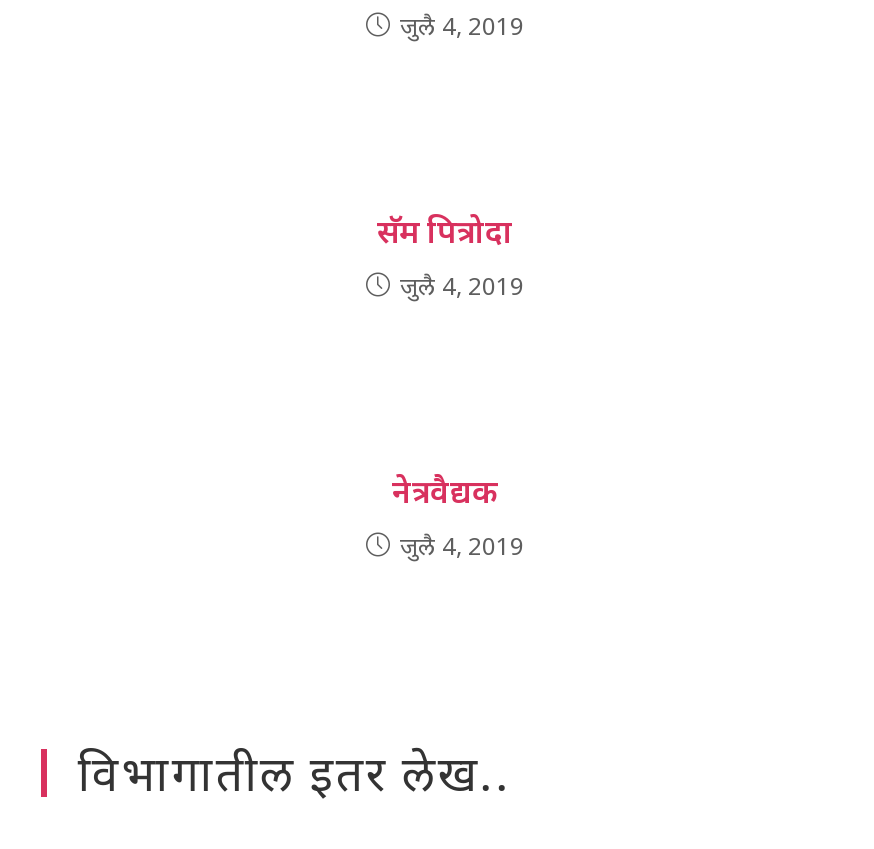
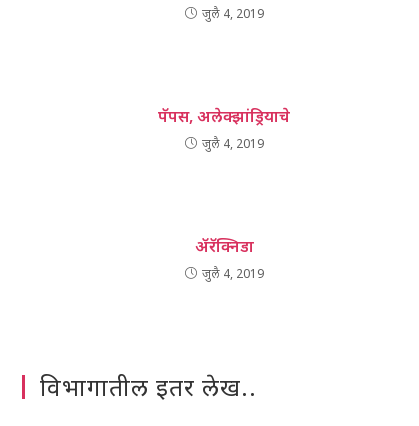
[377,209,513,253] सॅम पित्रोदा -> [158,105,290,127] पॅपस, अलेक्झांड्रियाचे
[392,469,498,513] नेत्रवैद्यक -> [194,235,253,257] ॲरॅक्‍निडा

